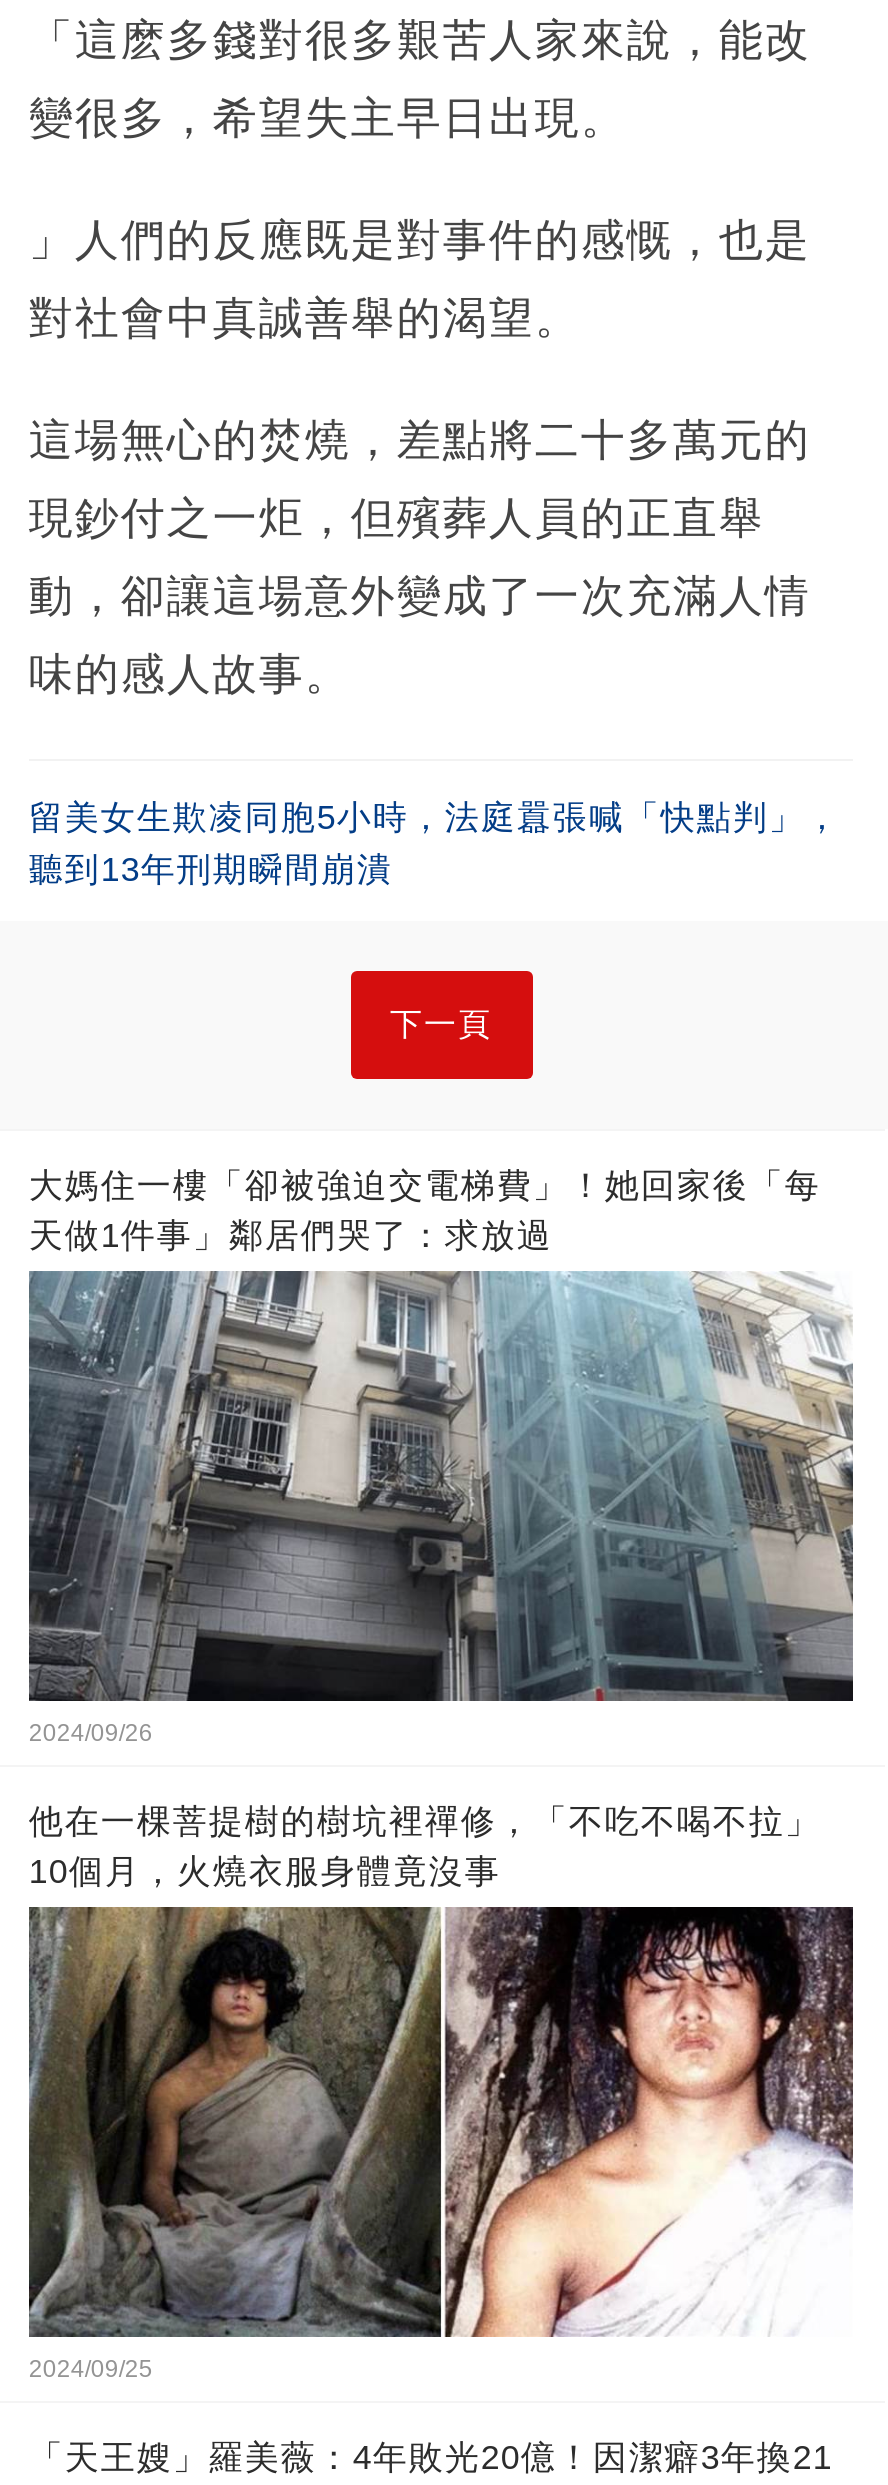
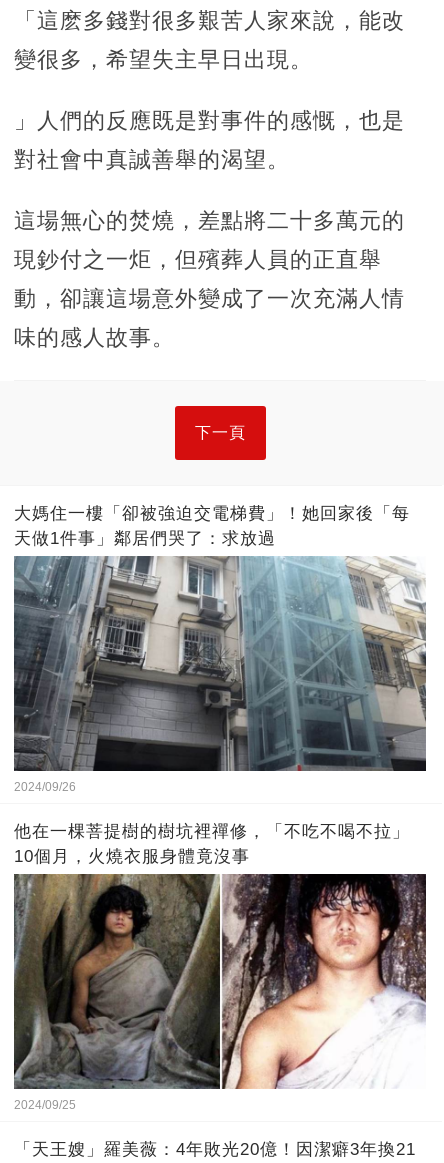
[29,799,841,889] 留美女生欺凌同胞5小時，法庭囂張喊「快點判」， | 聽到13年刑期瞬間崩潰 -> none

